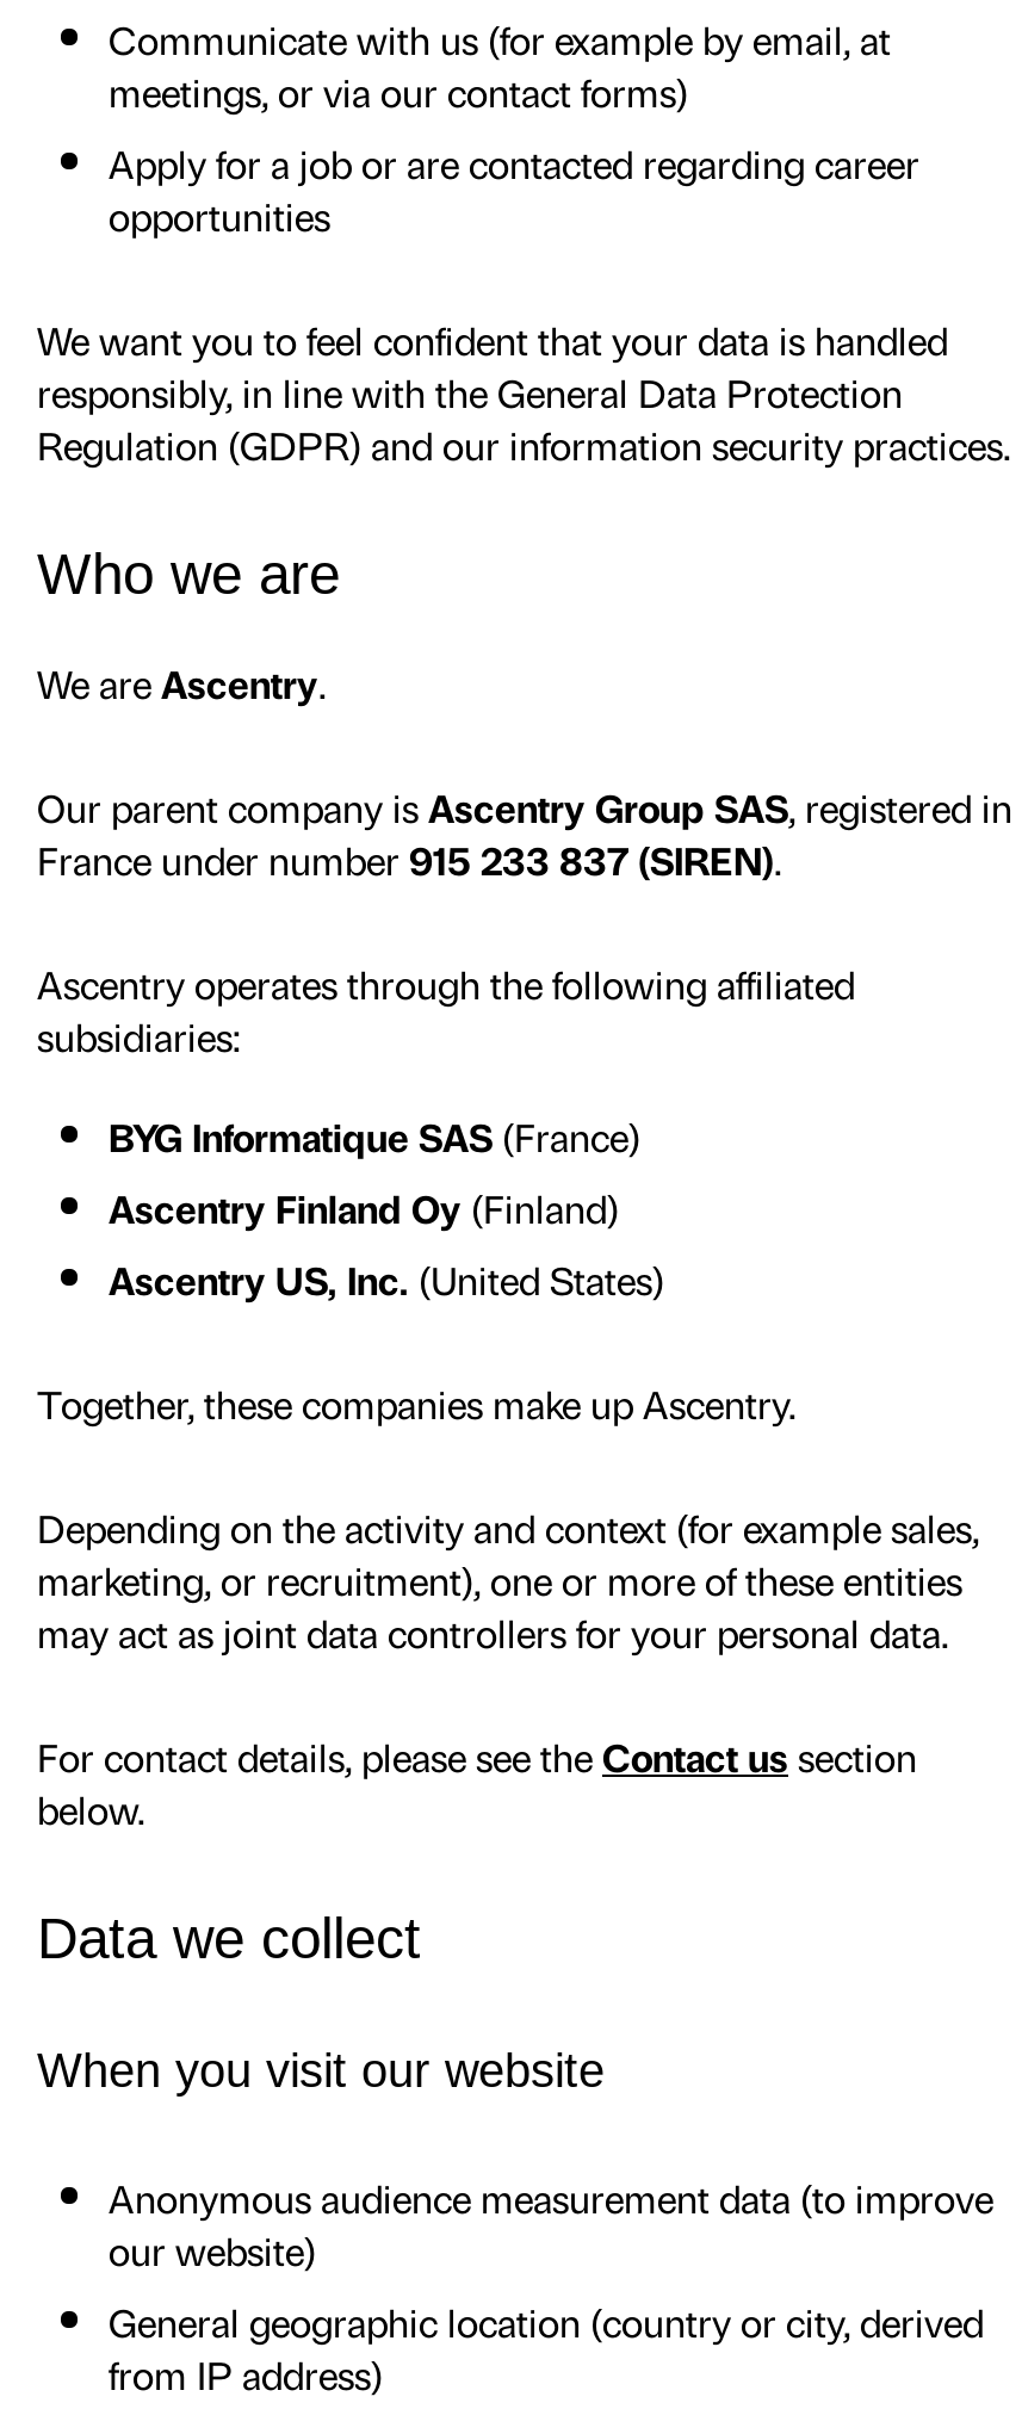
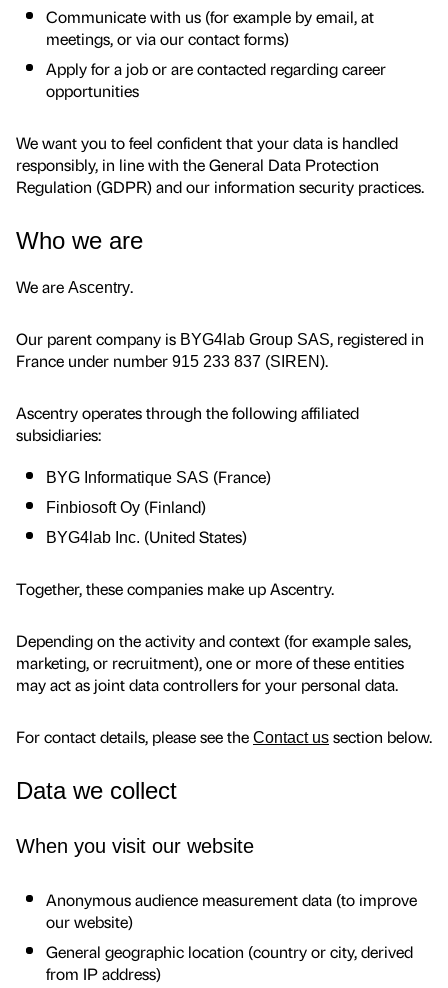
[37,780,1012,832] Our parent company is Ascentry Group SAS, registered in -> [16,327,424,349] Our parent company is BYG4lab Group SAS, registered in
[109,1181,664,1305] Ascentry Finland Oy (Finland) | Ascentry US, Inc. (United States) -> [46,495,247,547] Finbiosoft Oy (Finland) | BYG4lab Inc. (United States)

